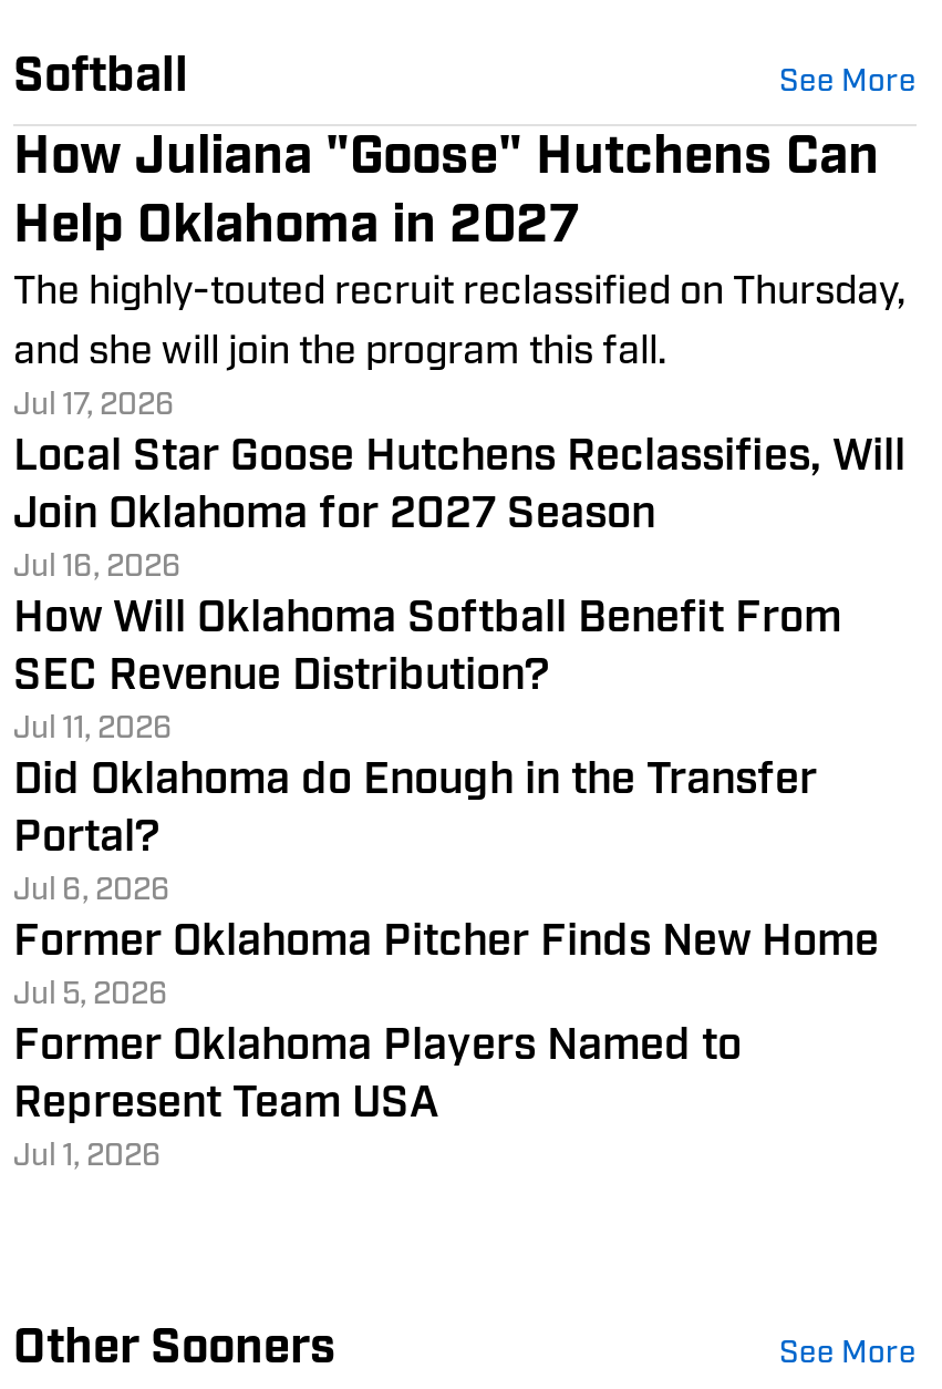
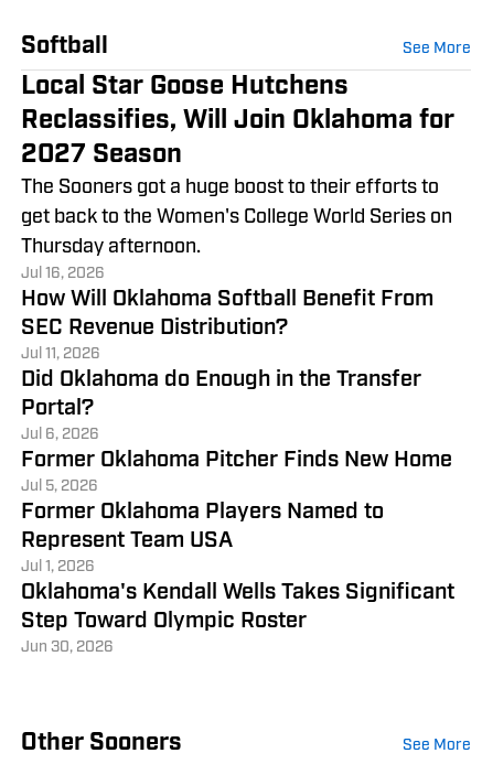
[13,133,905,538] How Juliana "Goose" Hutchens Can | Help Oklahoma in 2027 | The highly-touted recruit reclassified on Thursday, | and she will join the program this fall. | Jul 17, 2026 | Local Star Goose Hutchens Reclassifies, Will | Join Oklahoma for 2027 Season -> [21,74,454,258] Local Star Goose Hutchens | Reclassifies, Will Join Oklahoma for | 2027 Season | The Sooners got a huge boost to their efforts to | get back to the Women's College World Series on | Thursday afternoon.
none -> [21,582,454,656] Oklahoma's Kendall Wells Takes Significant | Step Toward Olympic Roster | Jun 30, 2026

